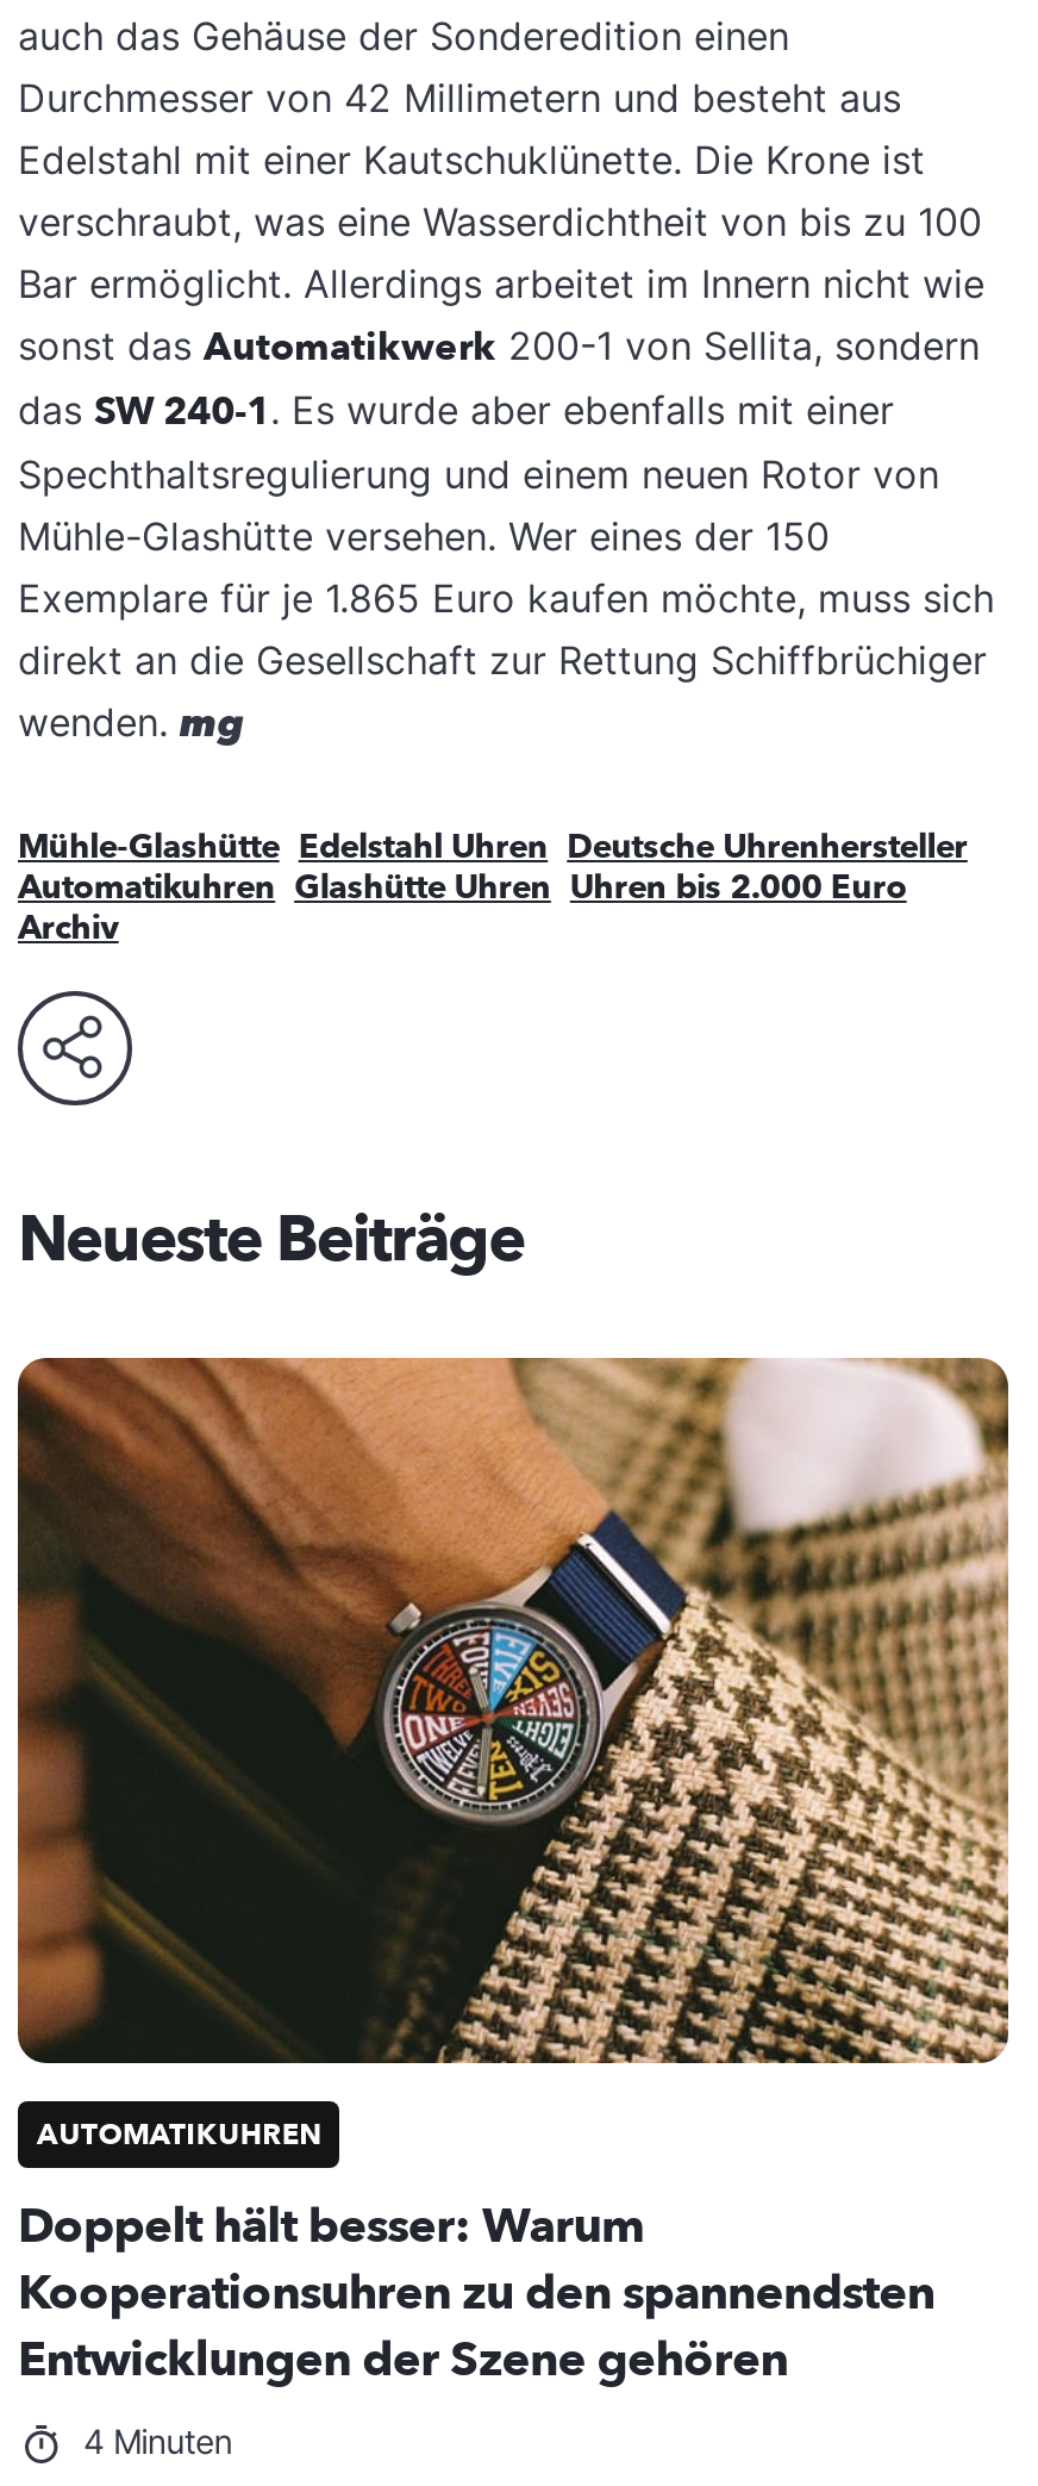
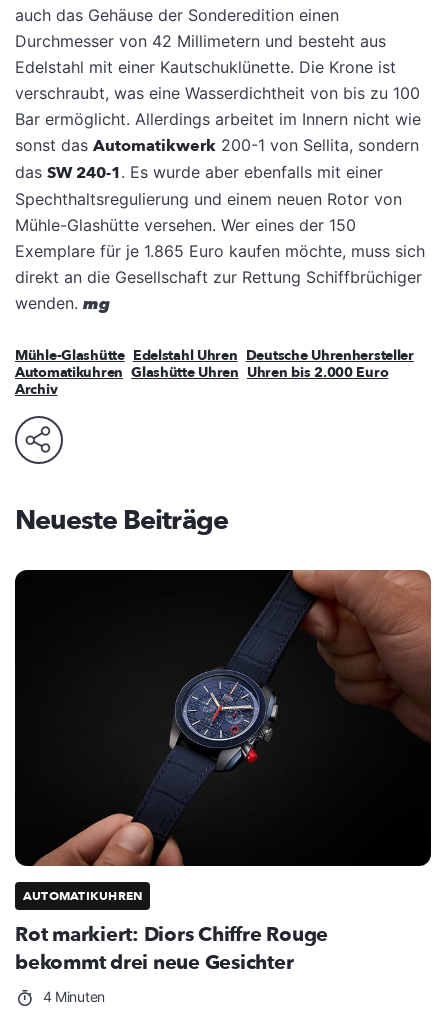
[15,1356,1011,2066] [image] -> [14,569,432,867] [image]
[18,2195,935,2393] Doppelt hält besser: Warum | Kooperationsuhren zu den spannendsten | Entwicklungen der Szene gehören -> [15,921,328,976] Rot markiert: Diors Chiffre Rouge | bekommt drei neue Gesichter

